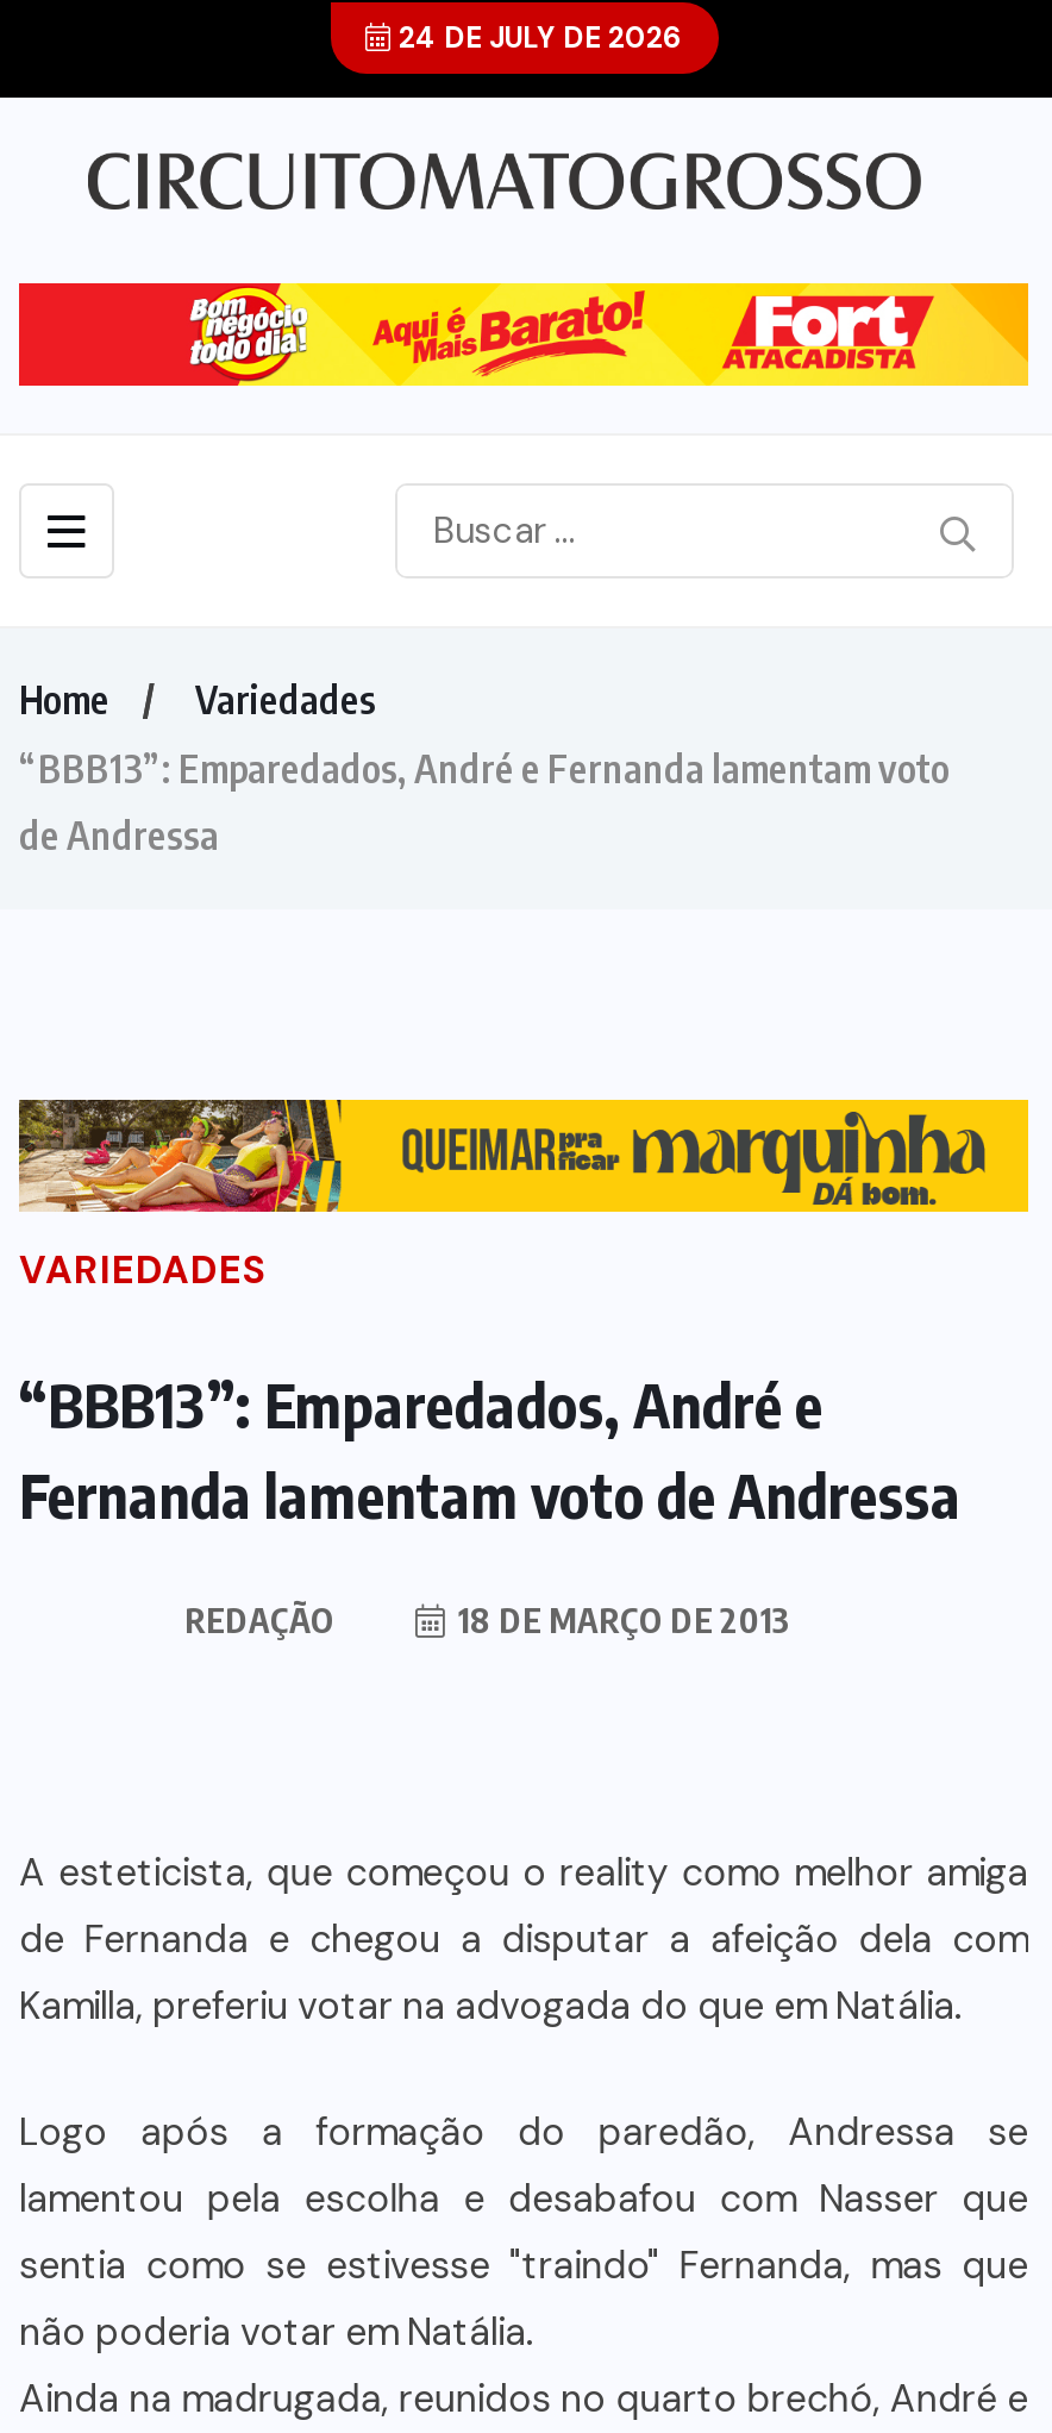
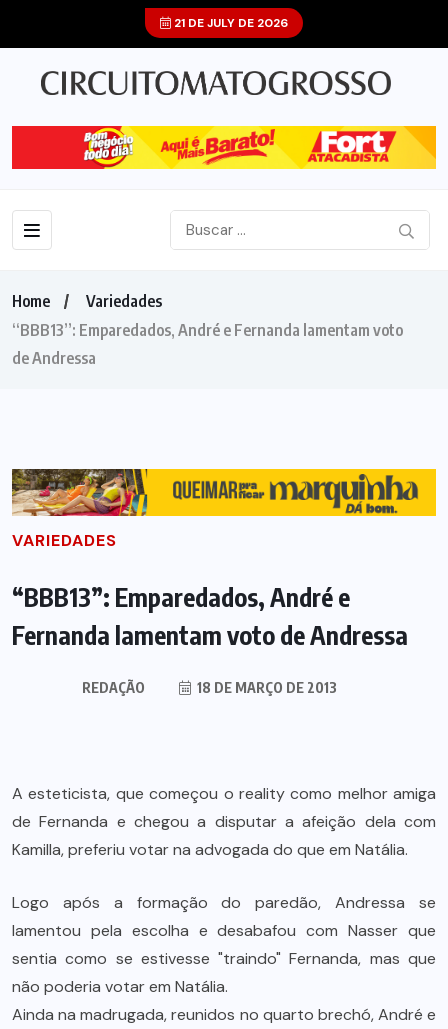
[392,19,682,57] 24 DE JULY DE 2026 -> [171,15,288,31] 21 DE JULY DE 2026

